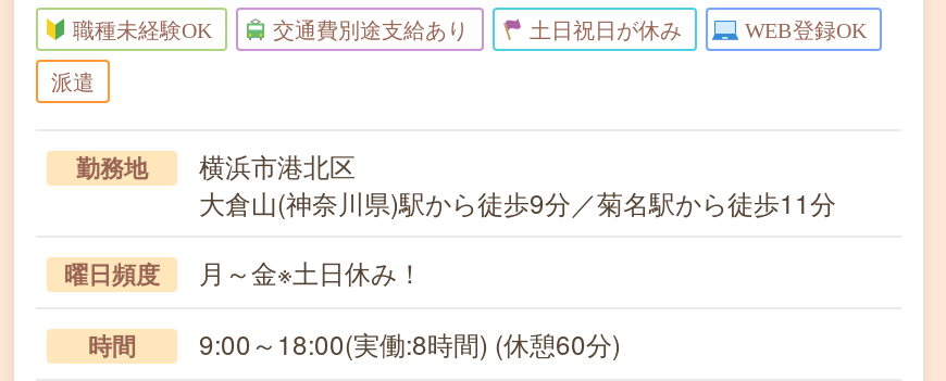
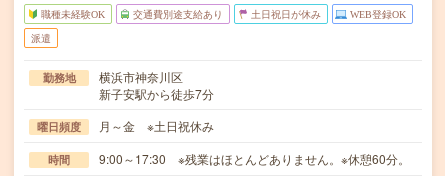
[199,147,836,220] 横浜市港北区 | 大倉山(神奈川県)駅から徒歩9分／菊名駅から徒歩11分 -> [99,68,214,102] 横浜市神奈川区 | 新子安駅から徒歩7分
[199,253,423,290] 月～金※土日休み！ -> [99,117,214,134] 月～金 ※土日祝休み
[199,325,621,361] 9:00～18:00(実働:8時間) (休憩60分) -> [99,150,410,167] 9:00～17:30 ※残業はほとんどありません。※休憩60分。

